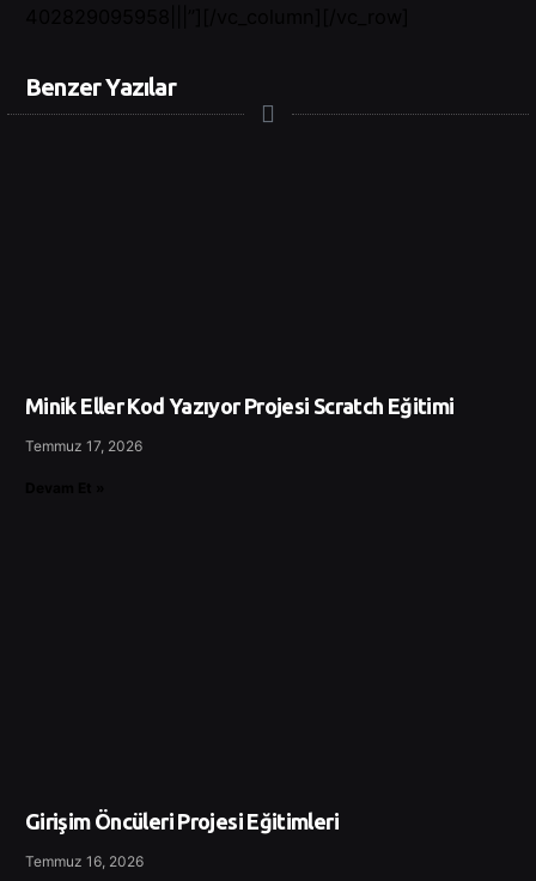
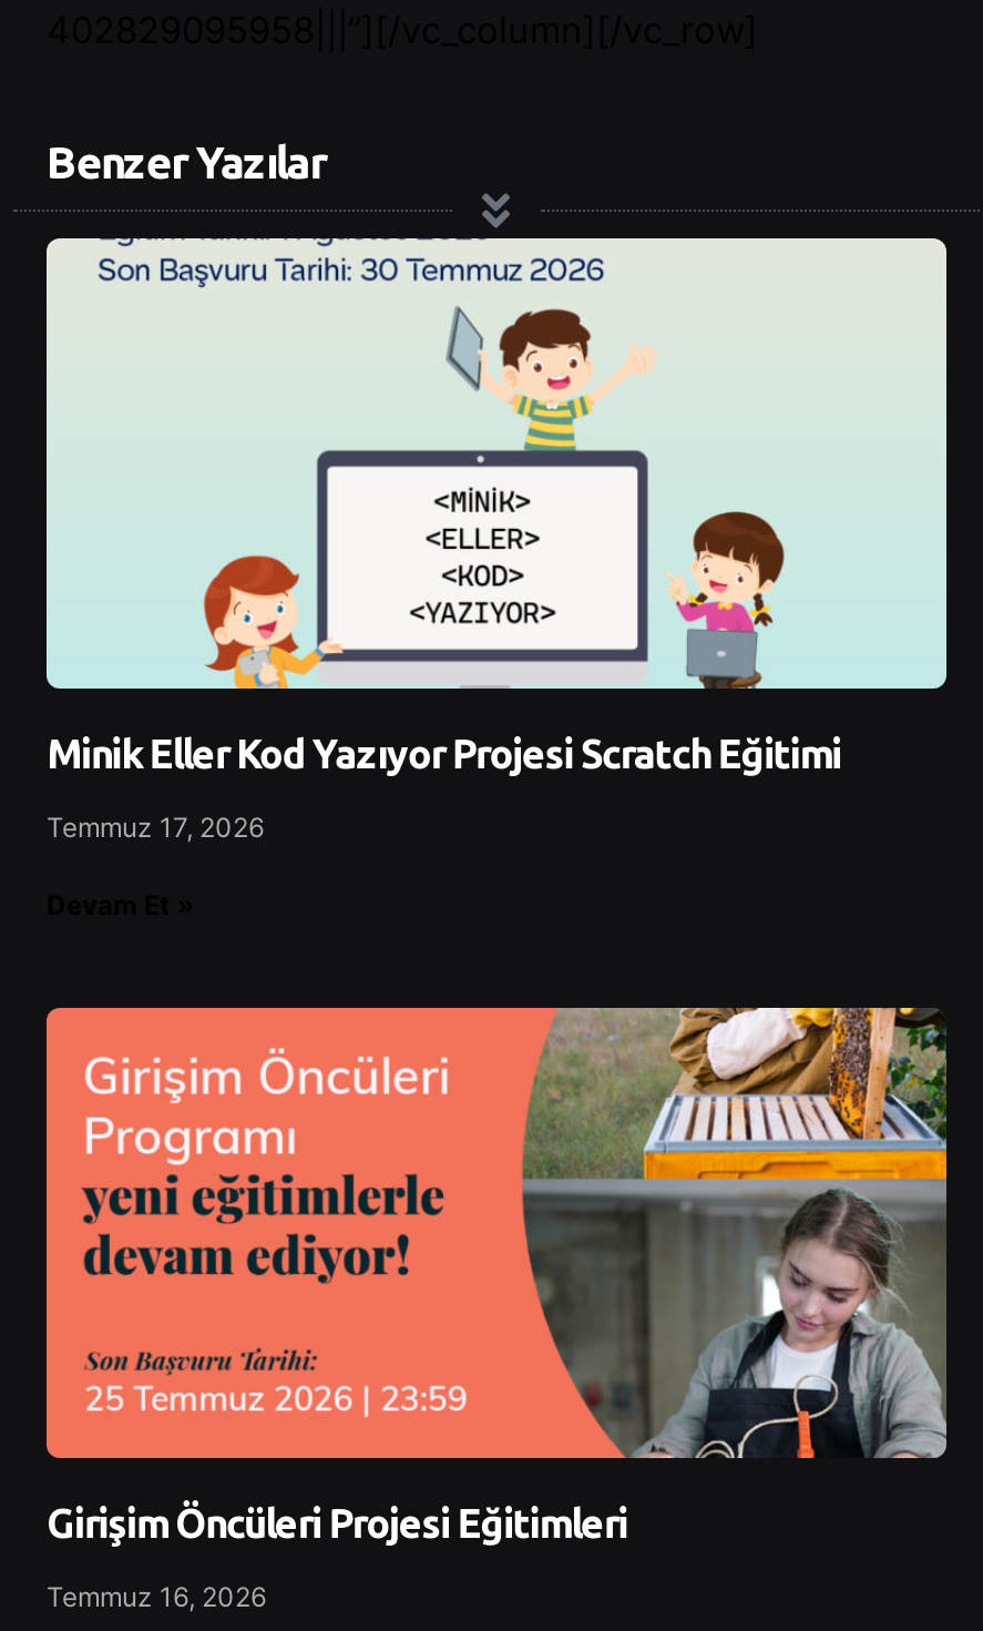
none -> [44,195,949,692] [image]
none -> [44,1005,949,1461] [image]

